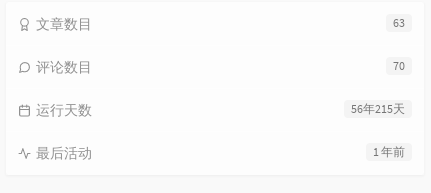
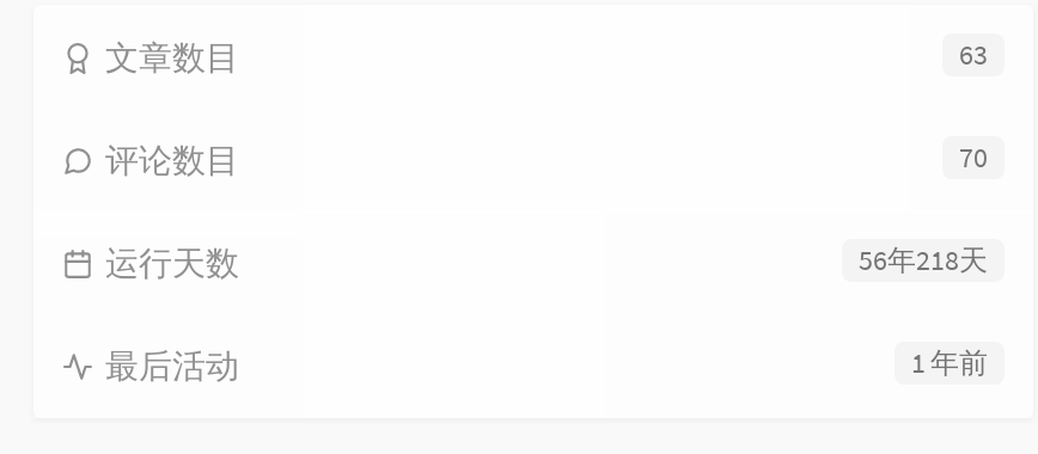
[351,101,405,116] 56年215天 -> [859,241,988,277] 56年218天

